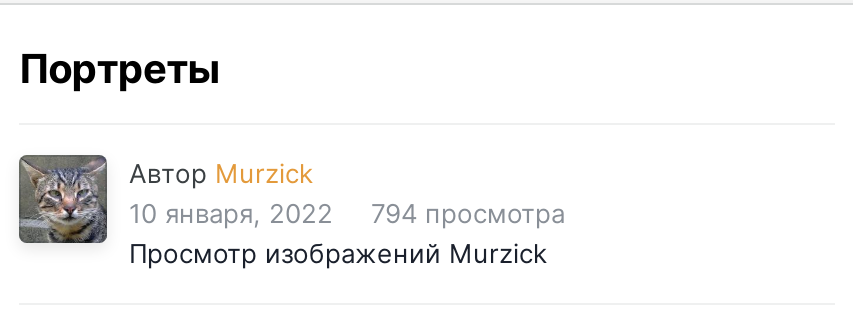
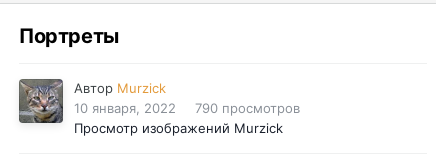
[129,197,565,229] 10 января, 2022 794 просмотра -> [74,100,300,116] 10 января, 2022 790 просмотров

